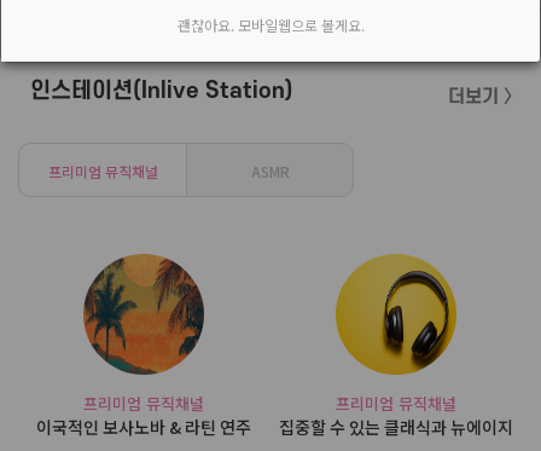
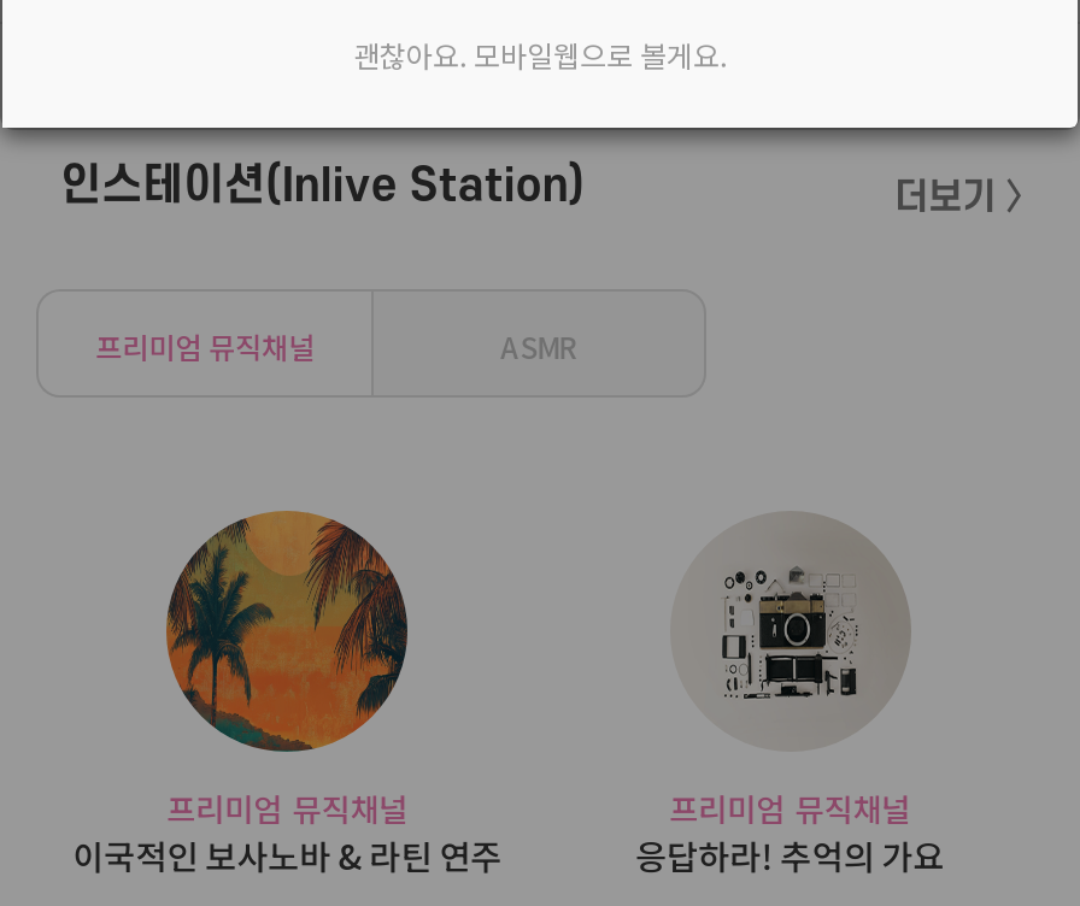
[279,254,513,439] [image] | 집중할 수 있는 클래식과 뉴에이지 -> [636,513,945,880] [image] | 응답하라! 추억의 가요

